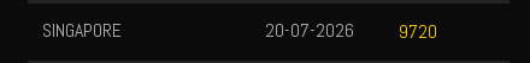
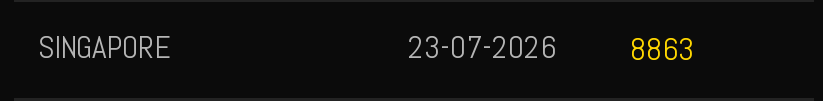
[265,19,354,43] 20-07-2026 -> [408,28,556,68] 23-07-2026
[399,20,437,44] 9720 -> [630,29,694,69] 8863

